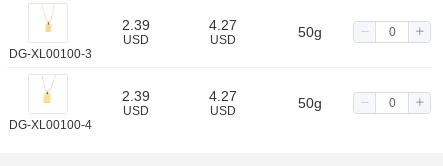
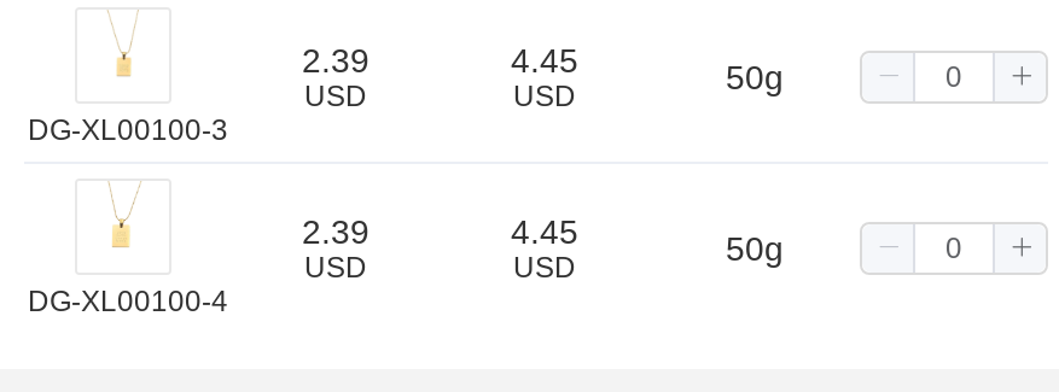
[208,17,236,33] 4.27 -> [511,41,578,80] 4.45
[208,88,236,104] 4.27 -> [511,212,578,251] 4.45

